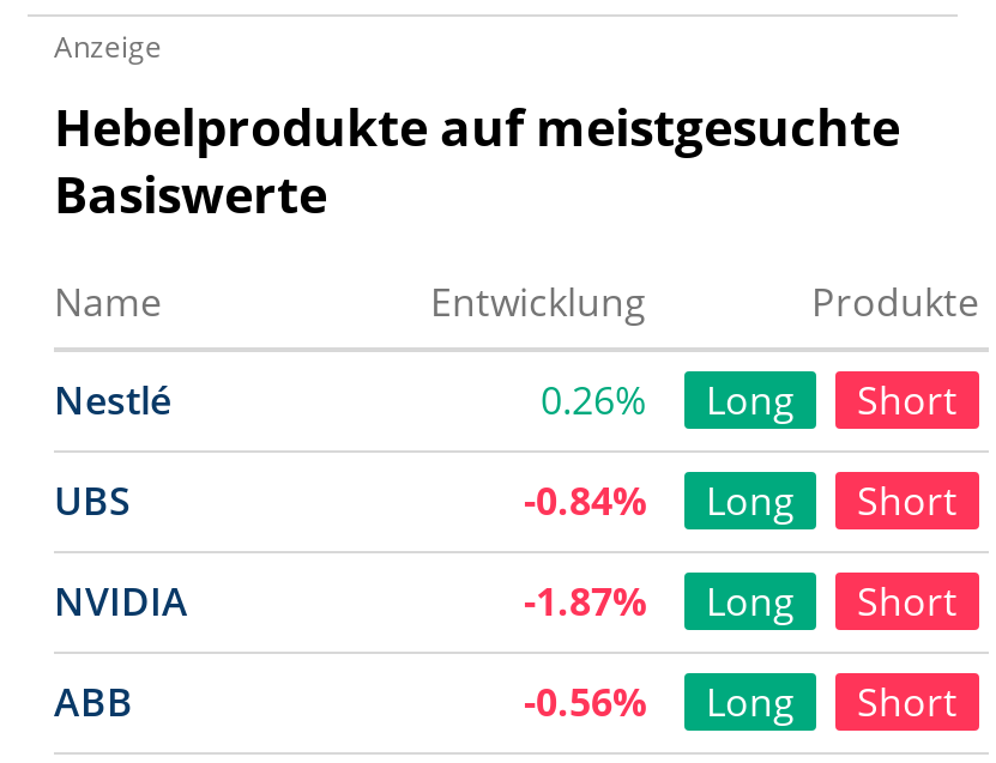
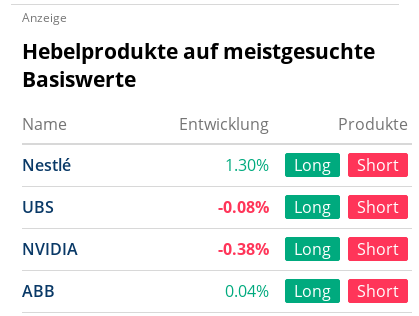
[541,374,958,426] 0.26% Long Short -> [225,154,399,176] 1.30% Long Short
[524,474,958,527] -0.84% Long Short -> [218,196,399,218] -0.08% Long Short
[524,575,958,628] -1.87% Long Short -> [218,238,399,260] -0.38% Long Short
[524,676,958,728] -0.56% Long Short -> [225,280,399,302] 0.04% Long Short

